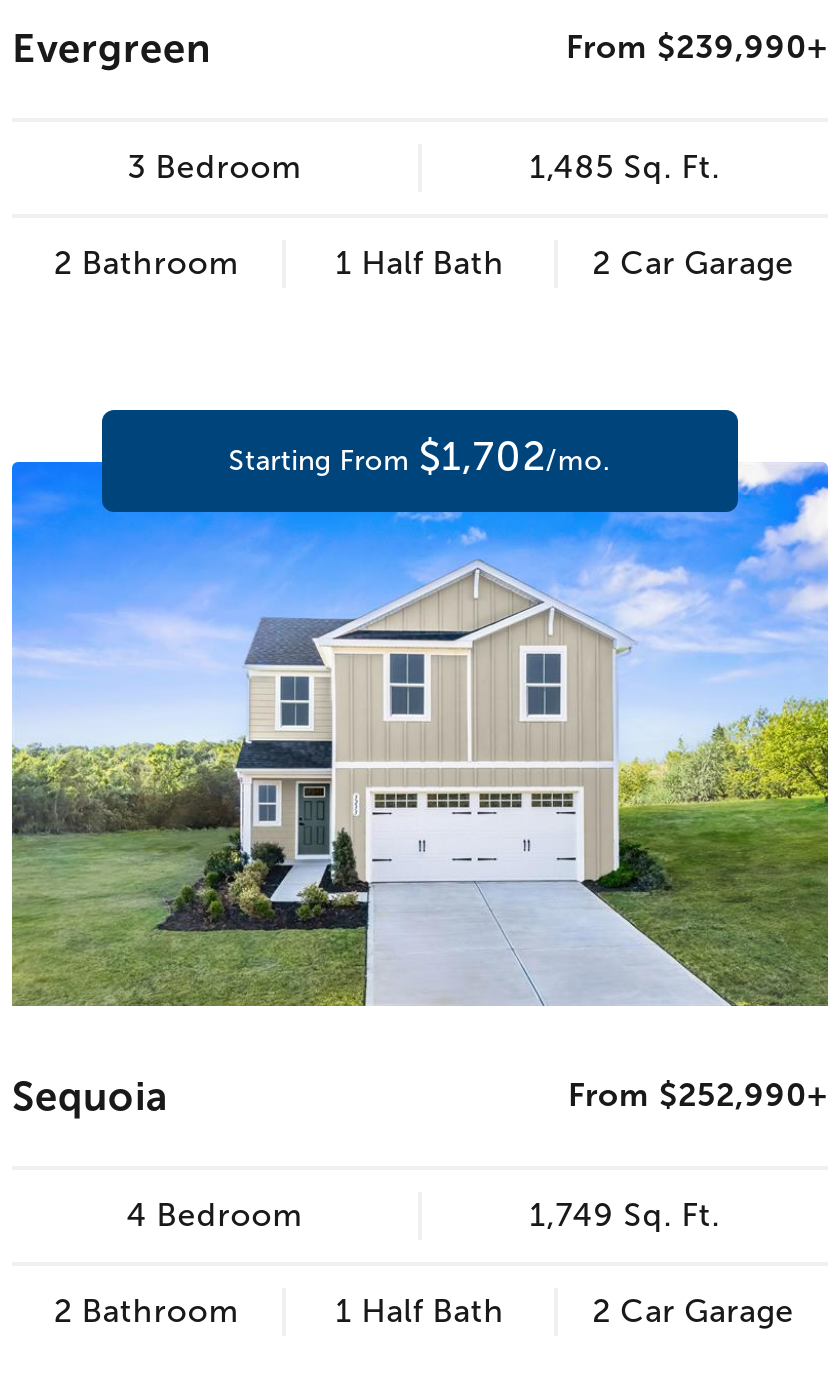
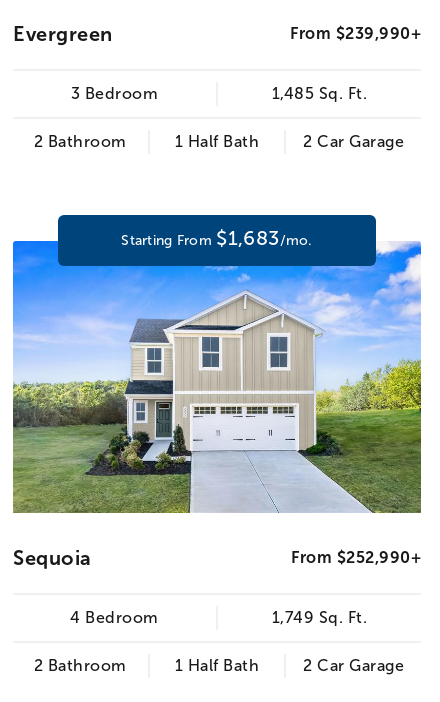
[229,434,611,478] Starting From $1,702/mo. -> [121,227,313,249] Starting From $1,683/mo.

